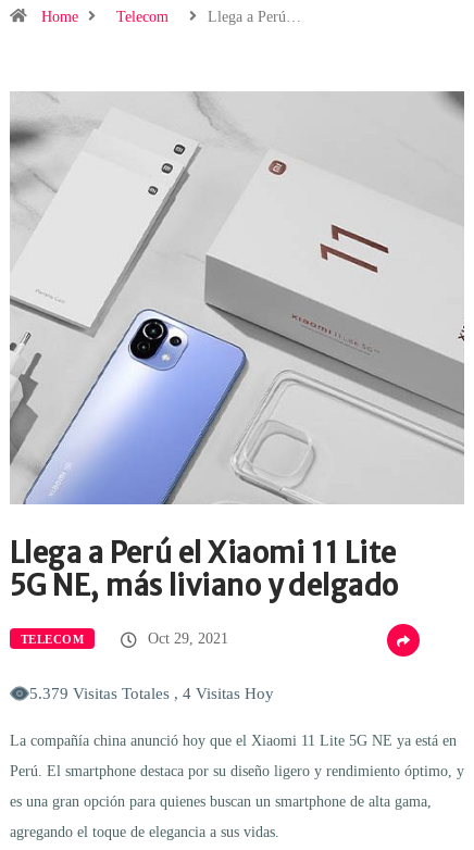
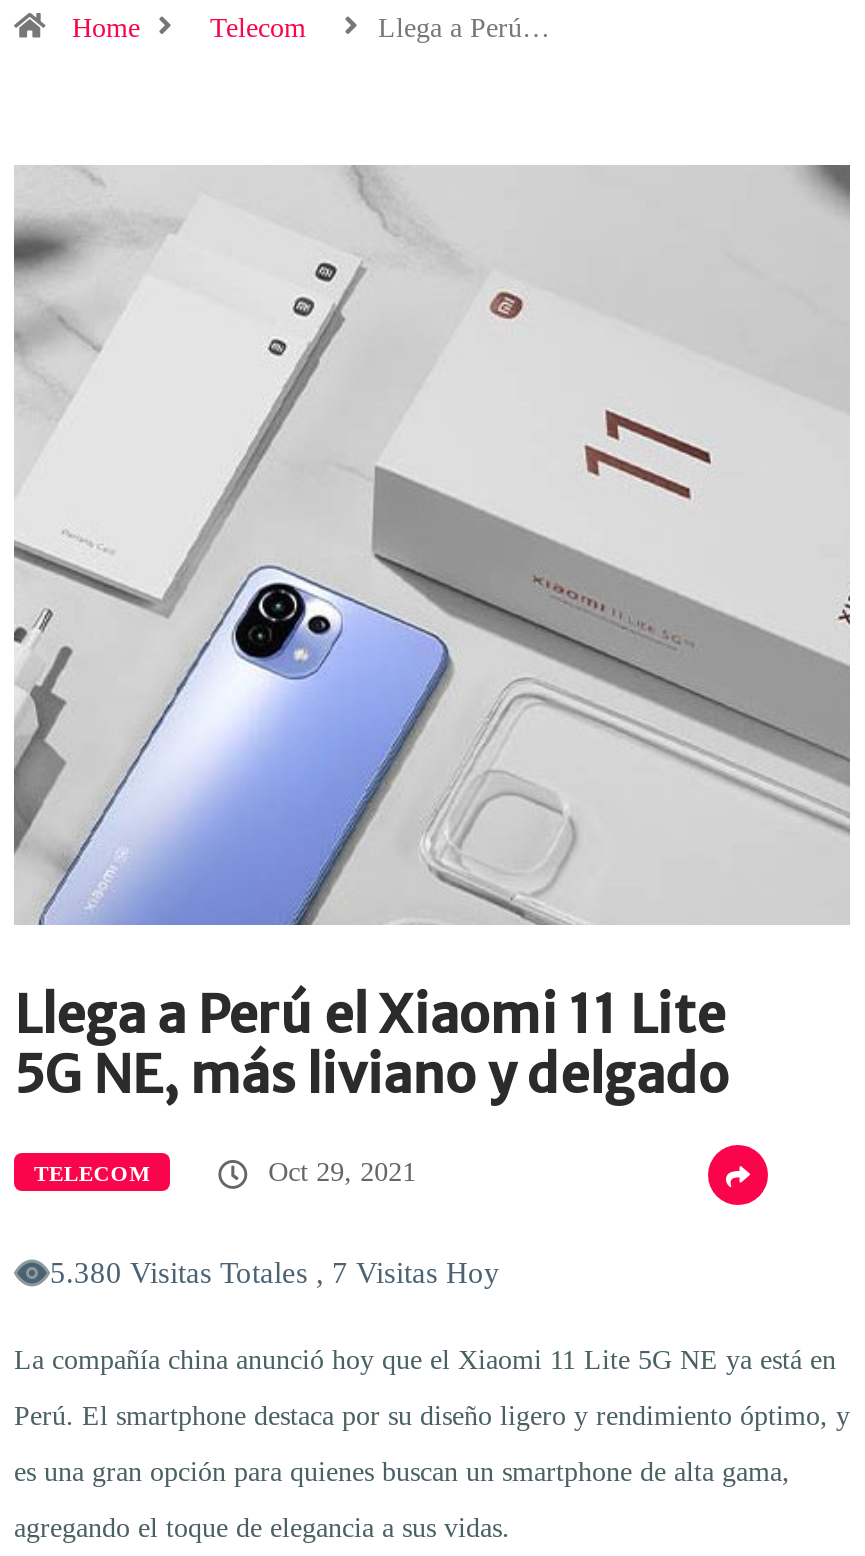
[29,685,274,702] 5.379 Visitas Totales , 4 Visitas Hoy -> [50,1257,500,1289] 5.380 Visitas Totales , 7 Visitas Hoy

